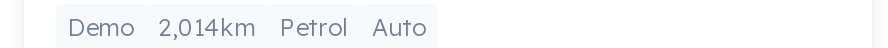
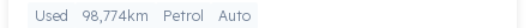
[68,12,256,42] Demo | 2,014km -> [35,7,149,24] Used | 98,774km

